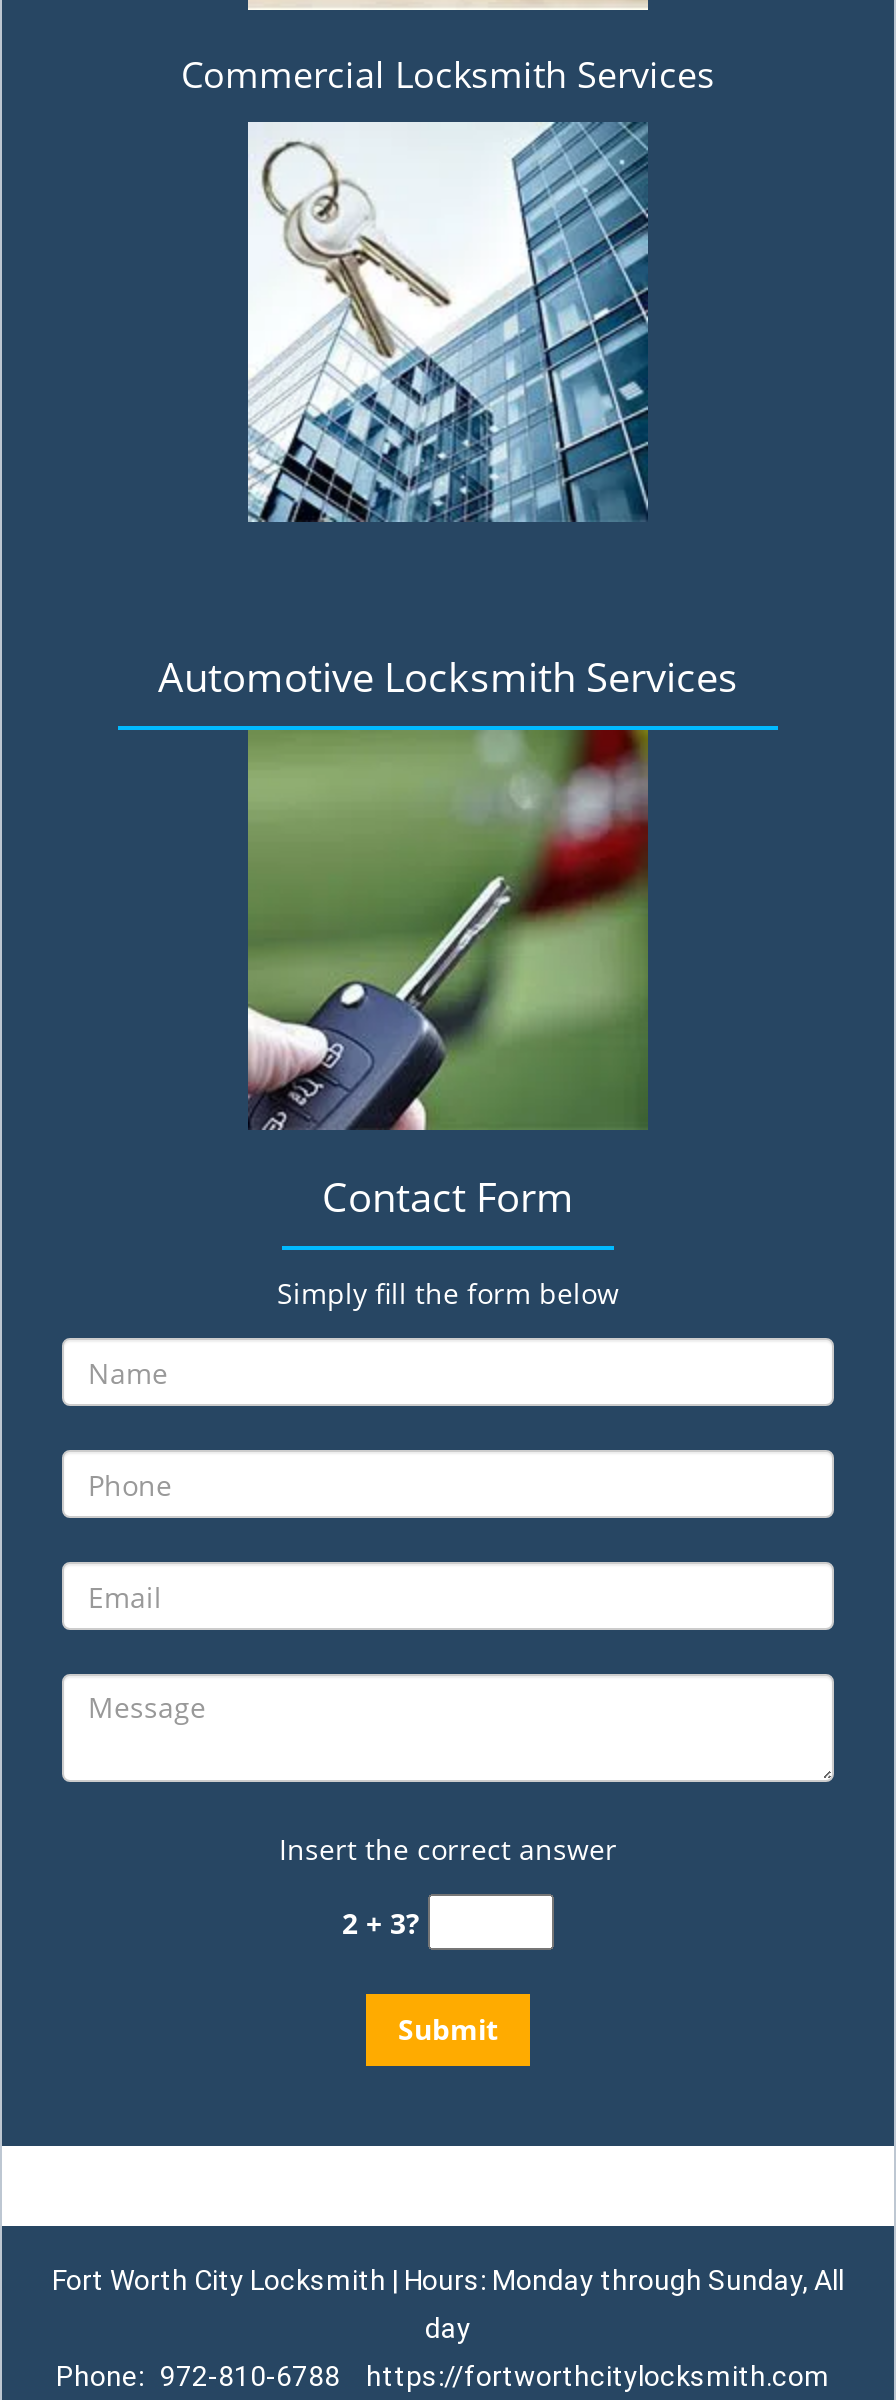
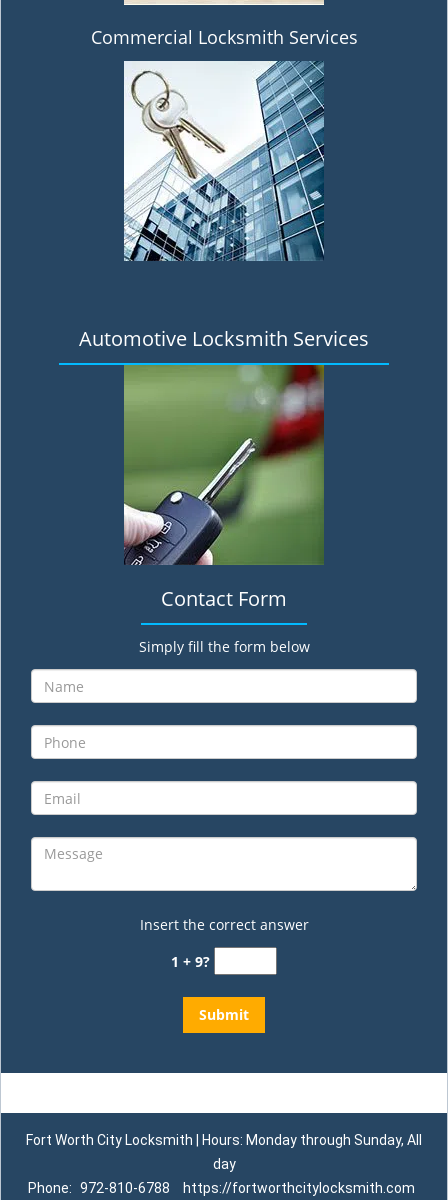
[342,1904,420,1942] 2 + 3? -> [171,952,210,971] 1 + 9?

